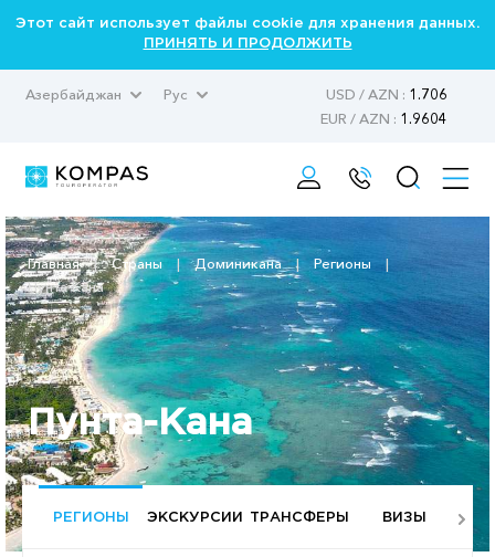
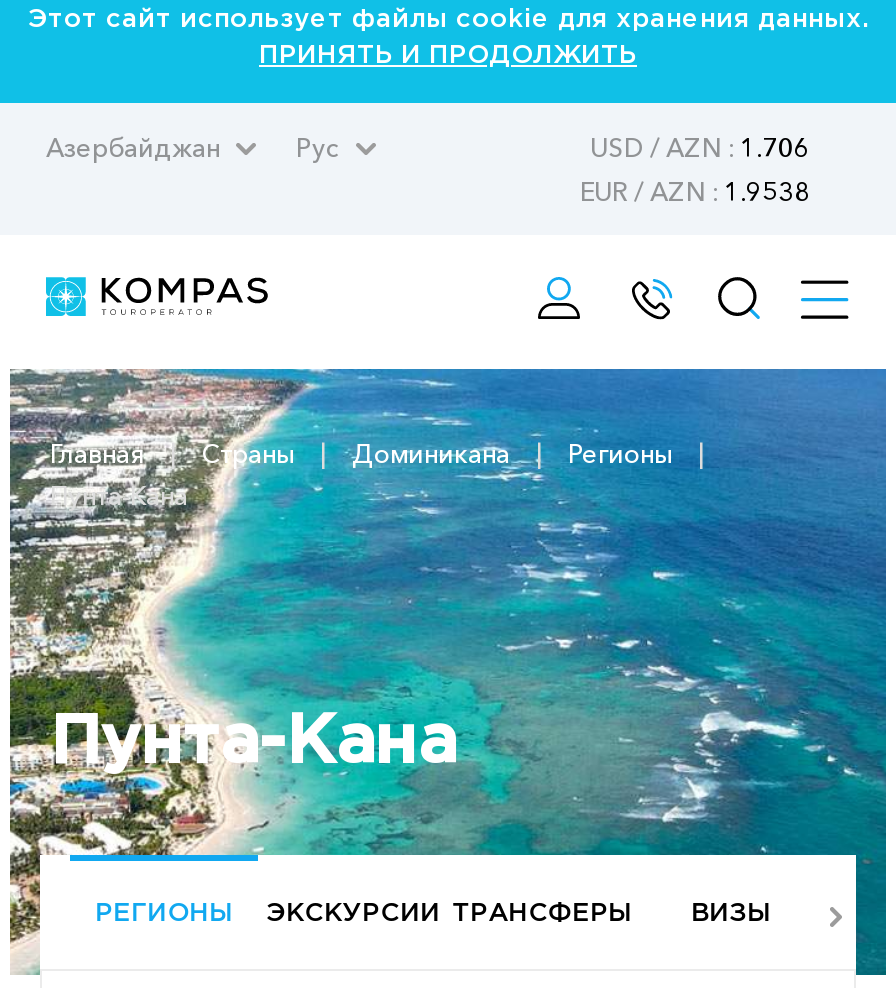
[320,109,447,127] EUR / AZN : 1.9604 -> [580,175,810,207] EUR / AZN : 1.9538

